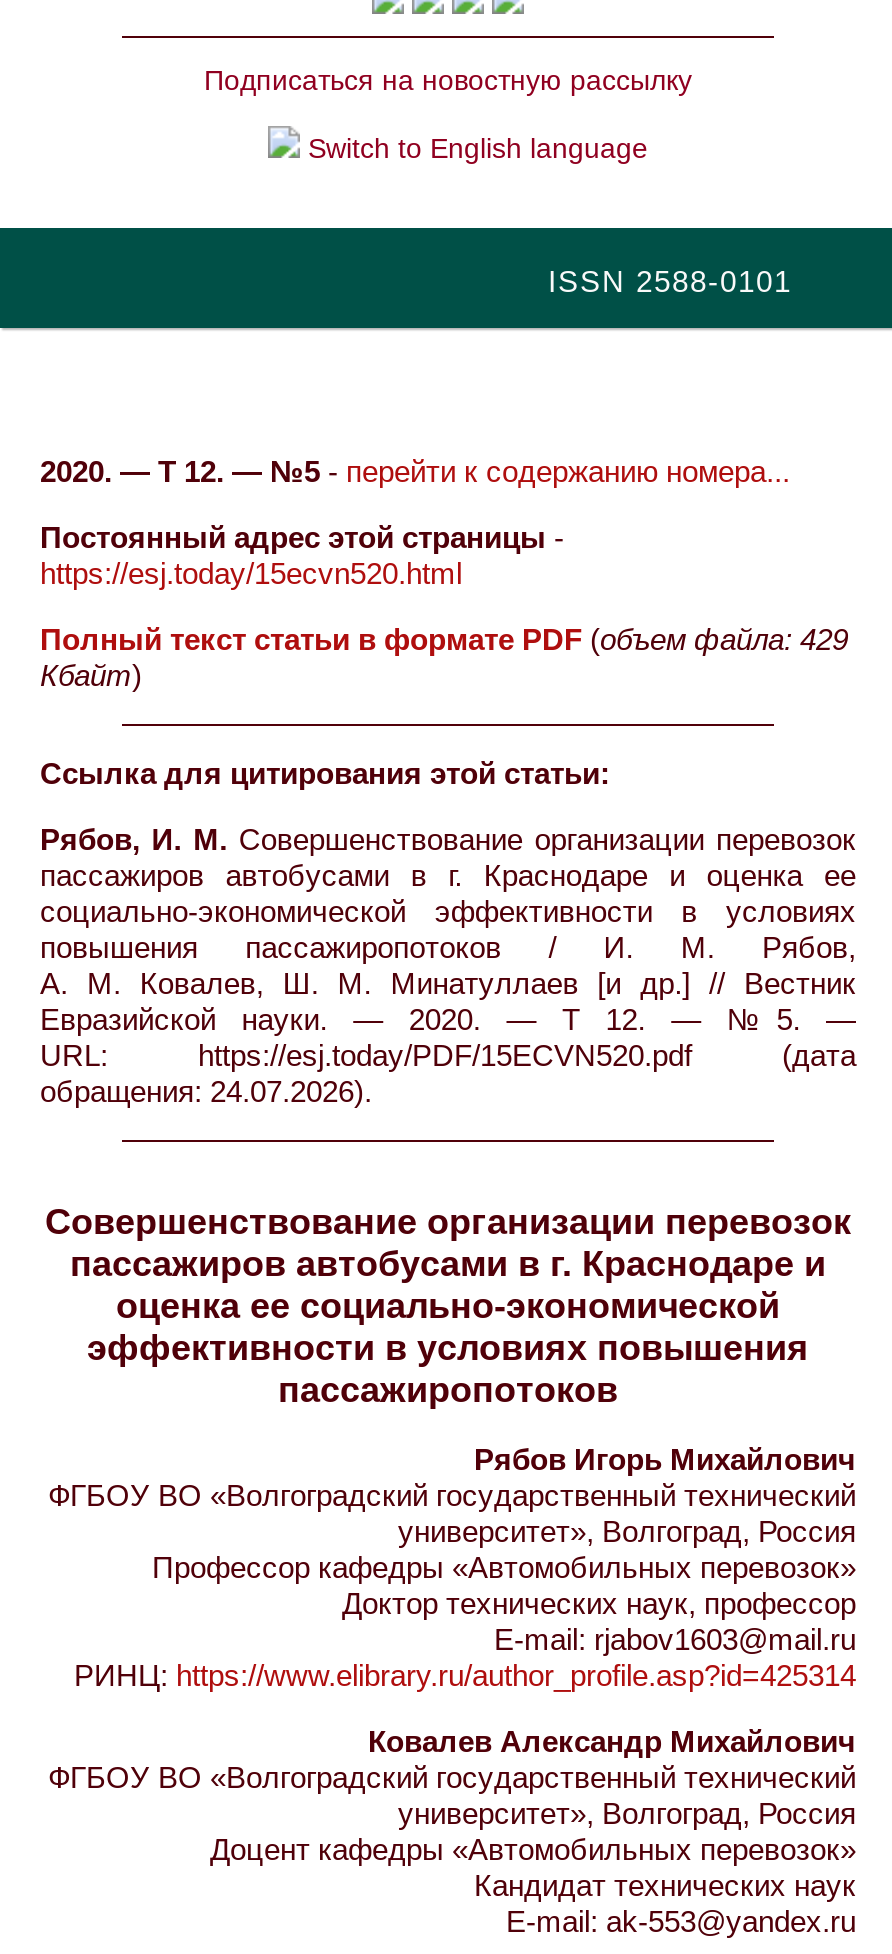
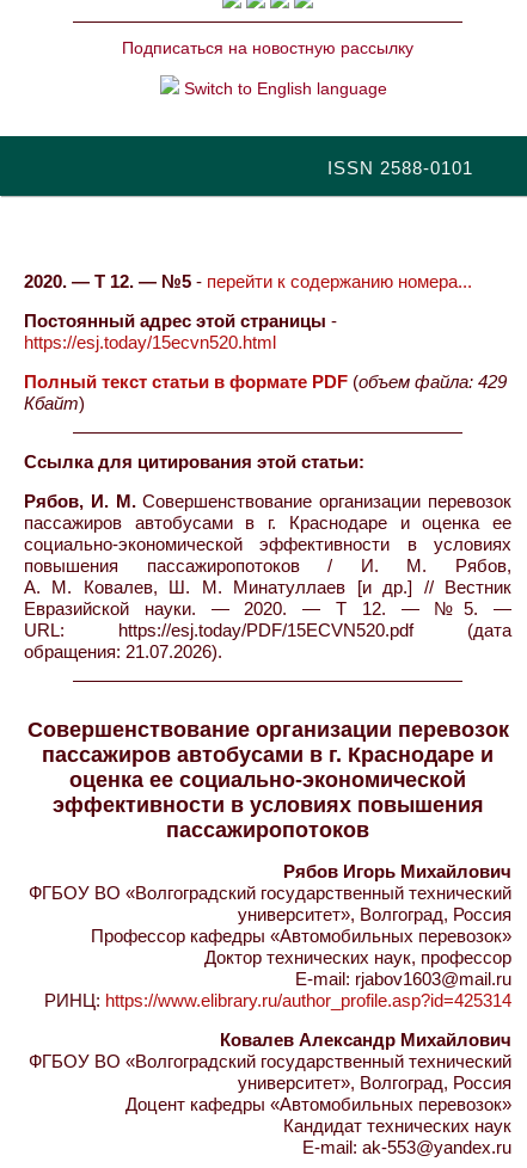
[40,1074,372,1108] обращения: 24.07.2026). -> [24,641,222,662] обращения: 21.07.2026).

